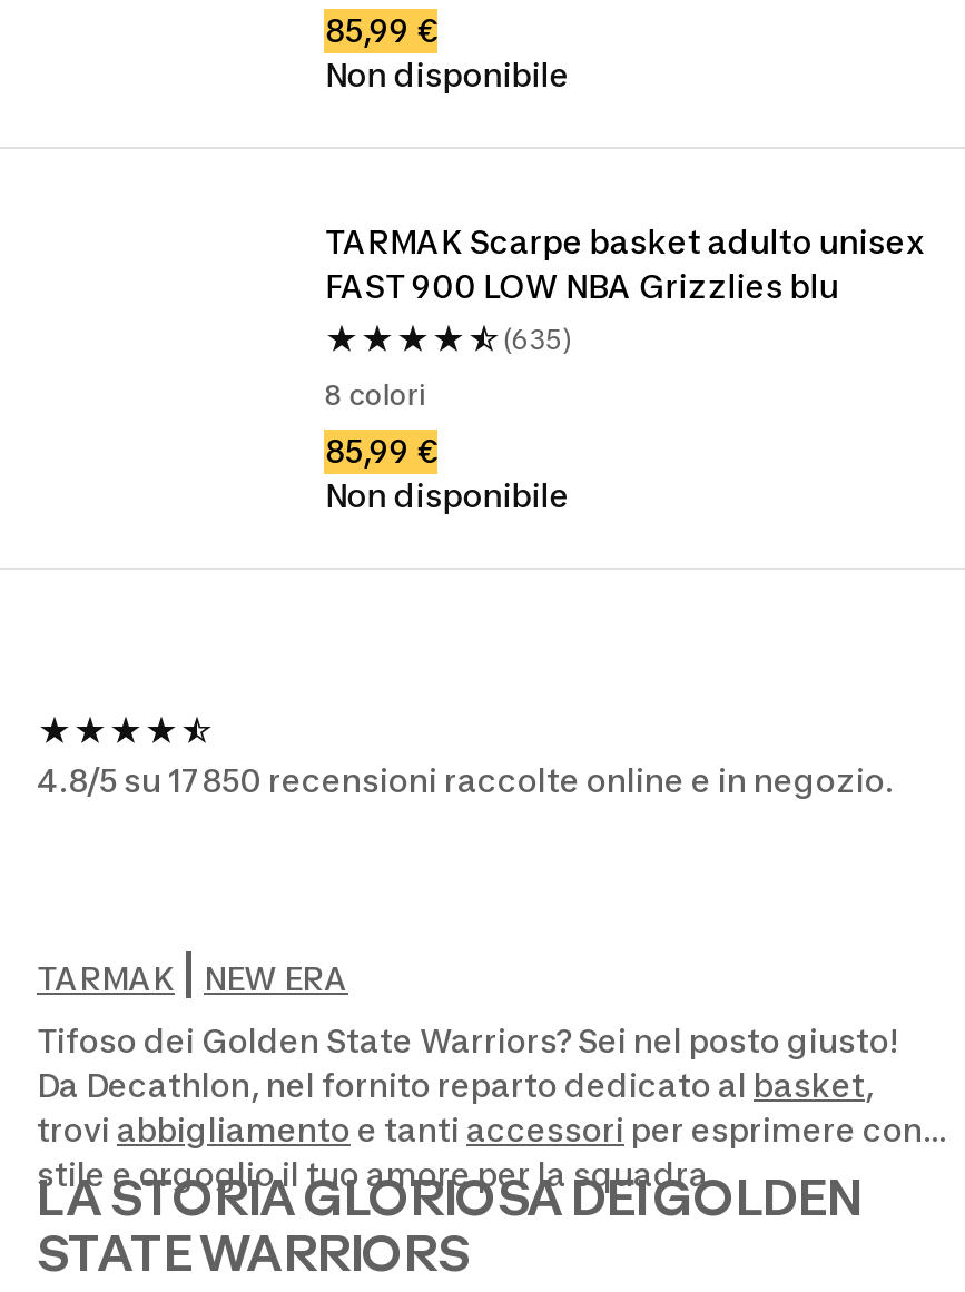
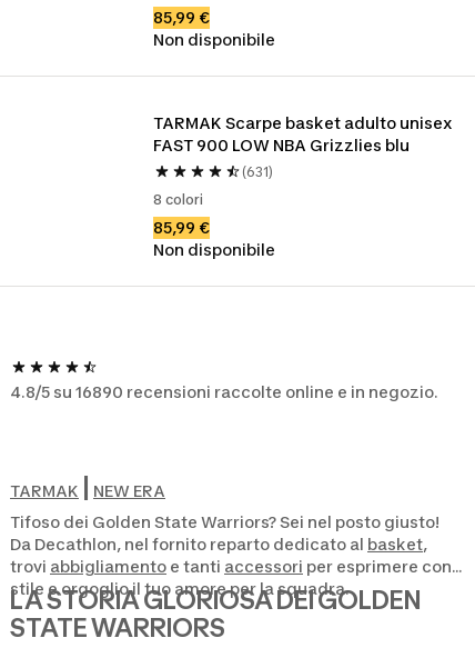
[503,322,572,356] (635) -> [242,163,273,180] (631)
[37,761,894,799] 4.8/5 su 17850 recensioni raccolte online e in negozio. -> [10,382,438,401] 4.8/5 su 16890 recensioni raccolte online e in negozio.

